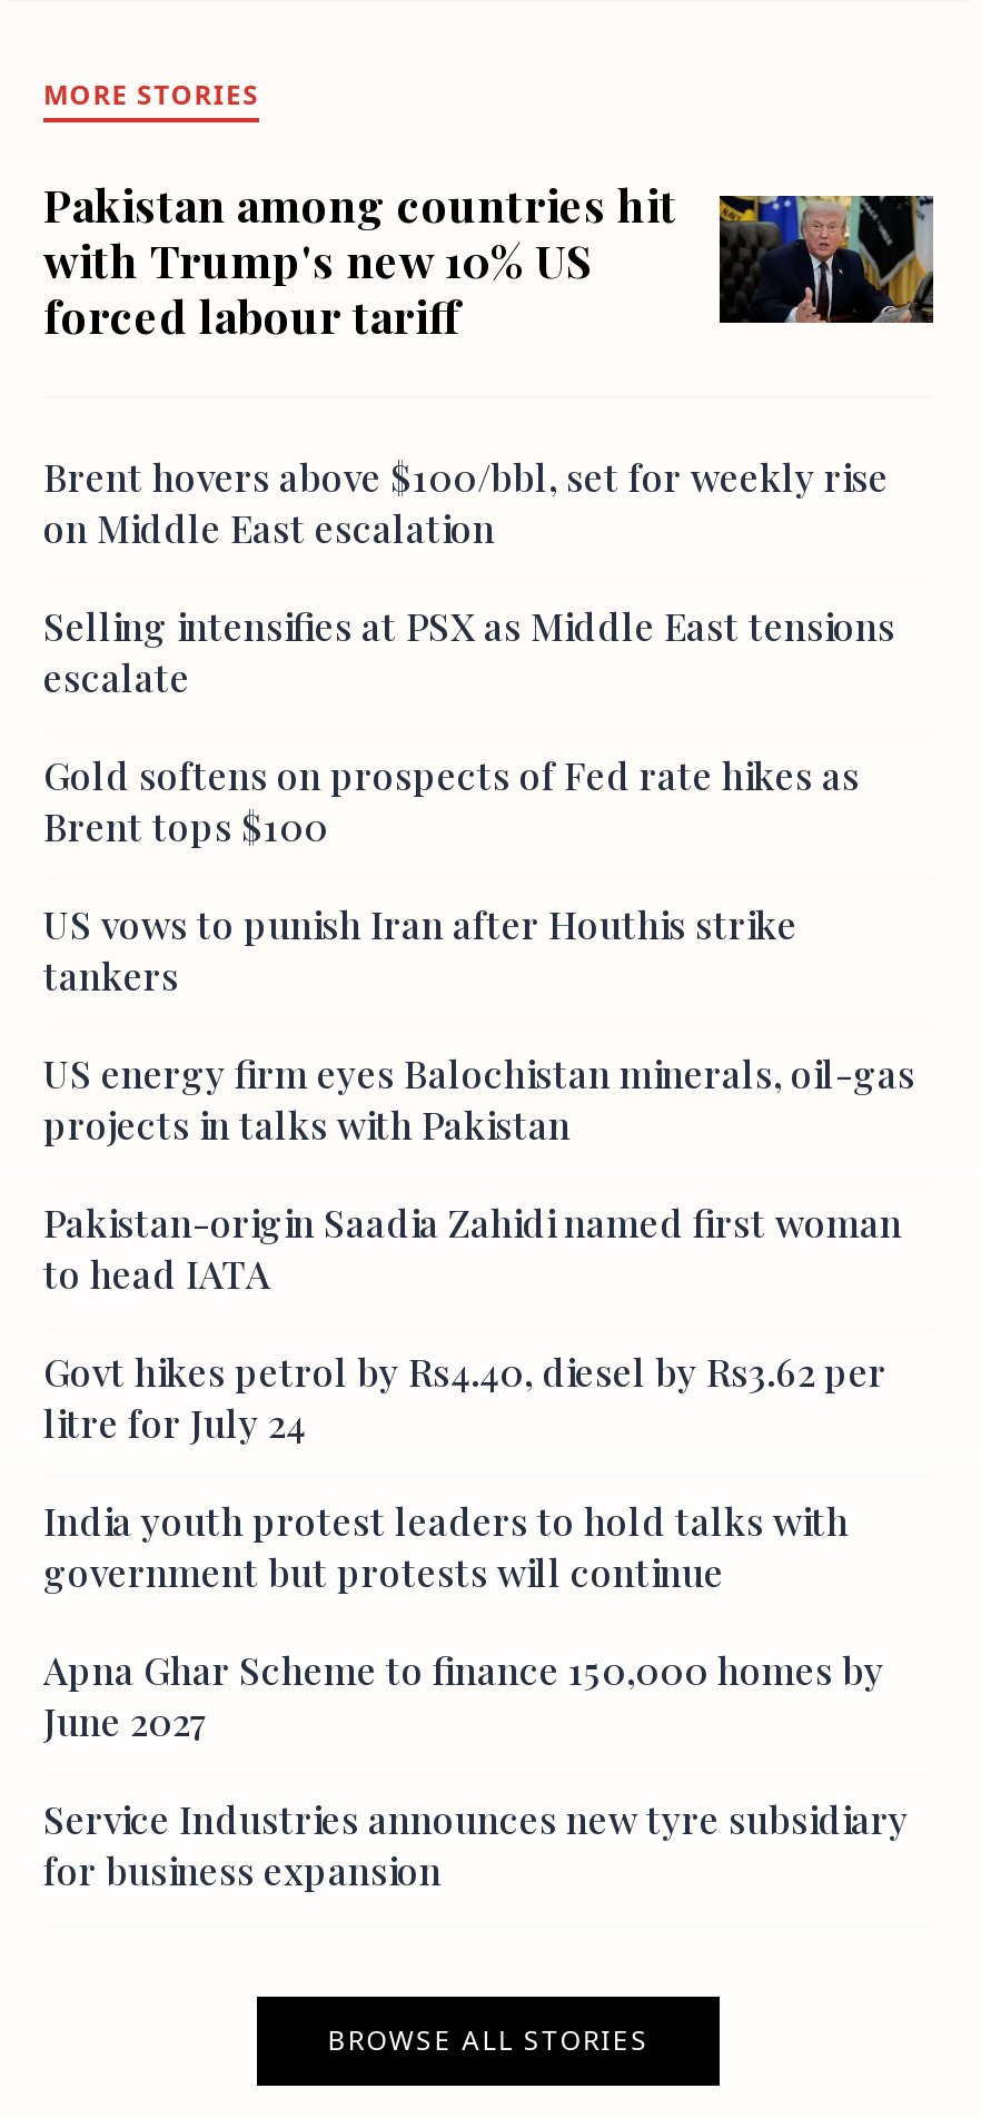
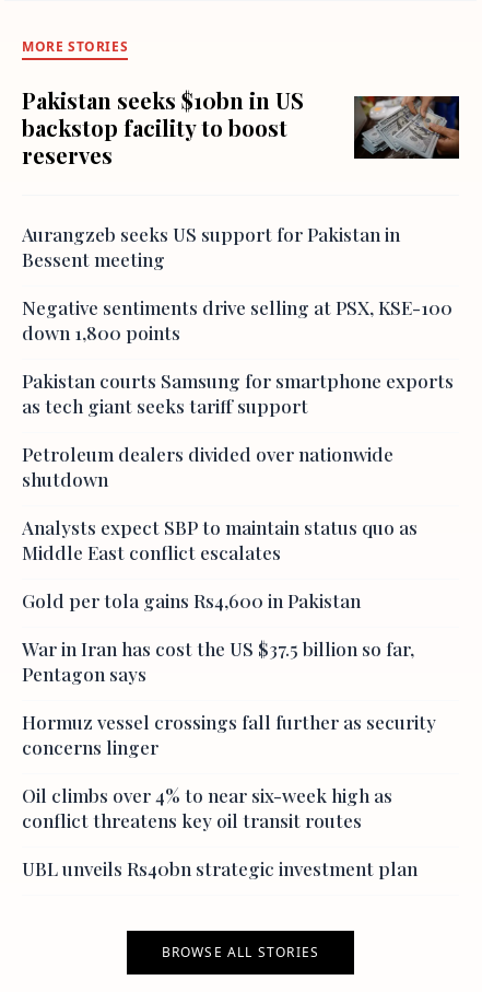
[43,174,677,345] Pakistan among countries hit | with Trump's new 10% US | forced labour tariff -> [22,86,304,170] Pakistan seeks $10bn in US | backstop facility to boost | reserves
[720,194,935,325] [image] -> [354,95,460,160] [image]
[43,452,889,552] Brent hovers above $100/bbl, set for weekly rise | on Middle East escalation -> [22,222,400,271] Aurangzeb seeks US support for Pakistan in | Bessent meeting
[43,601,895,702] Selling intensifies at PSX as Middle East tensions | escalate -> [22,296,452,345] Negative sentiments drive selling at PSX, KSE-100 | down 1,800 points
[43,751,860,851] Gold softens on prospects of Fed rate hikes as | Brent tops $100 -> [22,369,454,418] Pakistan courts Samsung for smartphone exports | as tech giant seeks tariff support
[43,900,797,1000] US vows to punish Iran after Houthis strike | tankers -> [22,442,393,491] Petroleum dealers divided over nationwide | shutdown
[43,1049,915,1149] US energy firm eyes Balochistan minerals, oil-gas | projects in talks with Pakistan -> [22,515,418,565] Analysts expect SBP to maintain status quo as | Middle East conflict escalates
[43,1198,902,1298] Pakistan-origin Saadia Zahidi named first woman | to head IATA -> [22,589,361,613] Gold per tola gains Rs4,600 in Pakistan
[43,1347,886,1447] Govt hikes petrol by Rs4.40, diesel by Rs3.62 per | litre for July 24 -> [22,637,414,686] War in Iran has cost the US $37.5 billion so far, | Pentagon says
[43,1496,849,1596] India youth protest leaders to hold talks with | government but protests will continue -> [22,710,436,759] Hormuz vessel crossings fall further as security | concerns linger
[43,1645,884,1746] Apna Ghar Scheme to finance 150,000 homes by | June 2027 -> [22,783,392,833] Oil climbs over 4% to near six-week high as | conflict threatens key oil transit routes
[43,1795,909,1895] Service Industries announces new tyre subsidiary | for business expansion -> [22,857,418,881] UBL unveils Rs40bn strategic investment plan

